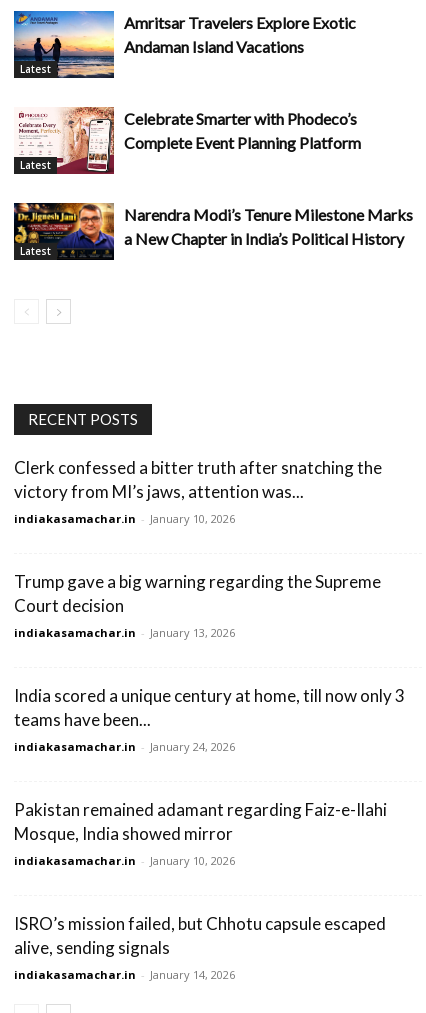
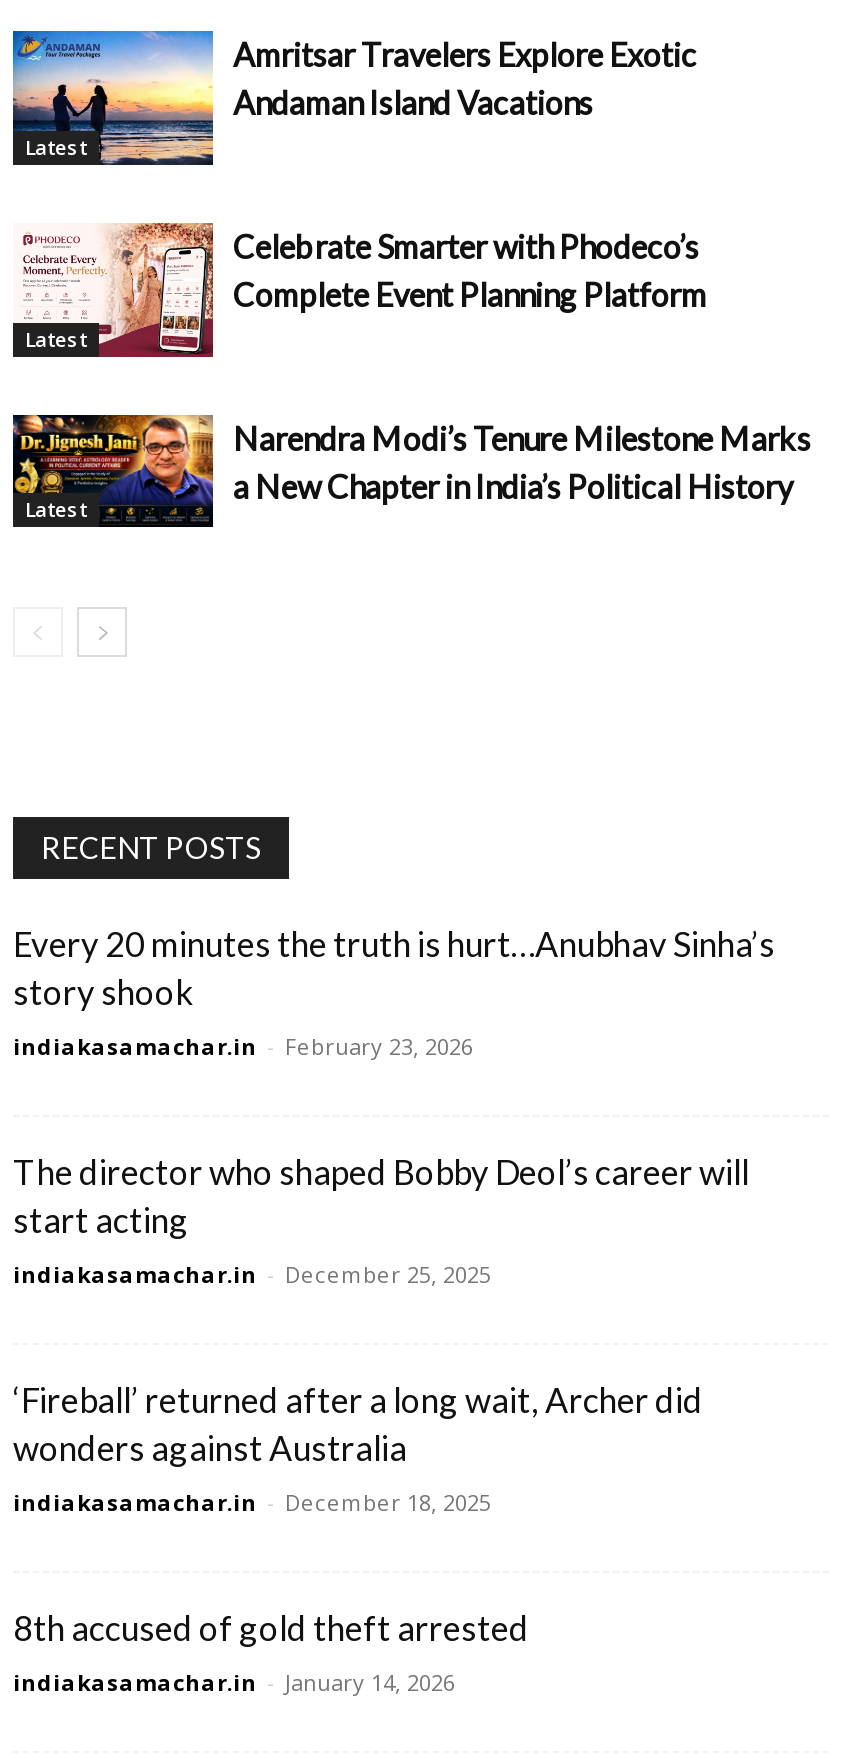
[14,457,405,958] Clerk confessed a bitter truth after snatching the | victory from MI’s jaws, attention was... | indiakasamachar.in - January 10, 2026 | Trump gave a big warning regarding the Supreme | Court decision | indiakasamachar.in - January 13, 2026 | India scored a unique century at home, till now only 3 | teams have been... | indiakasamachar.in - January 24, 2026 | Pakistan remained adamant regarding Faiz-e-Ilahi | Mosque, India showed mirror | indiakasamachar.in - January 10, 2026 | ISRO’s mission failed, but Chhotu capsule escaped | alive, sending signals -> [13,923,775,1649] Every 20 minutes the truth is hurt…Anubhav Sinha’s | story shook | indiakasamachar.in - February 23, 2026 | The director who shaped Bobby Deol’s career will | start acting | indiakasamachar.in - December 25, 2025 | ‘Fireball’ returned after a long wait, Archer did | wonders against Australia | indiakasamachar.in - December 18, 2025 | 8th accused of gold theft arrested

